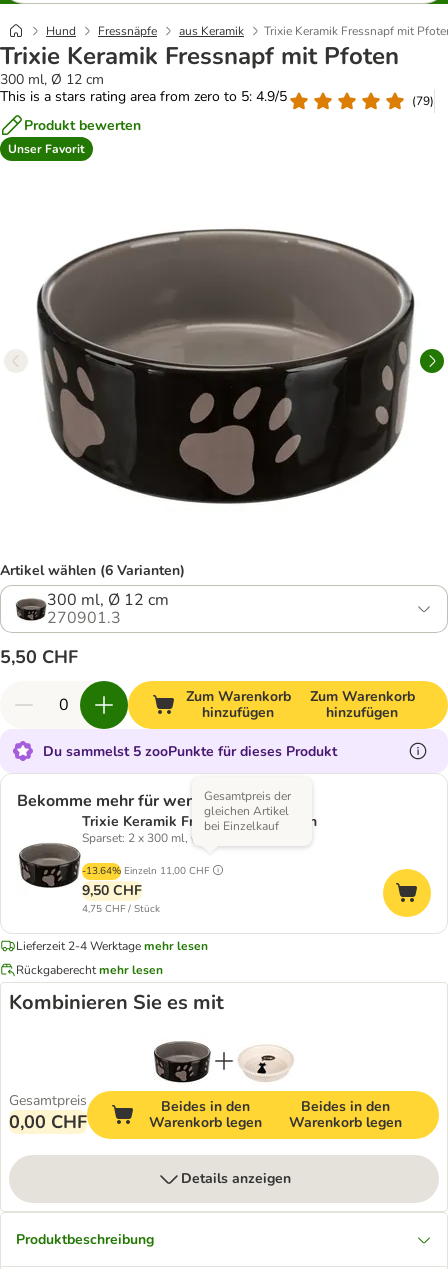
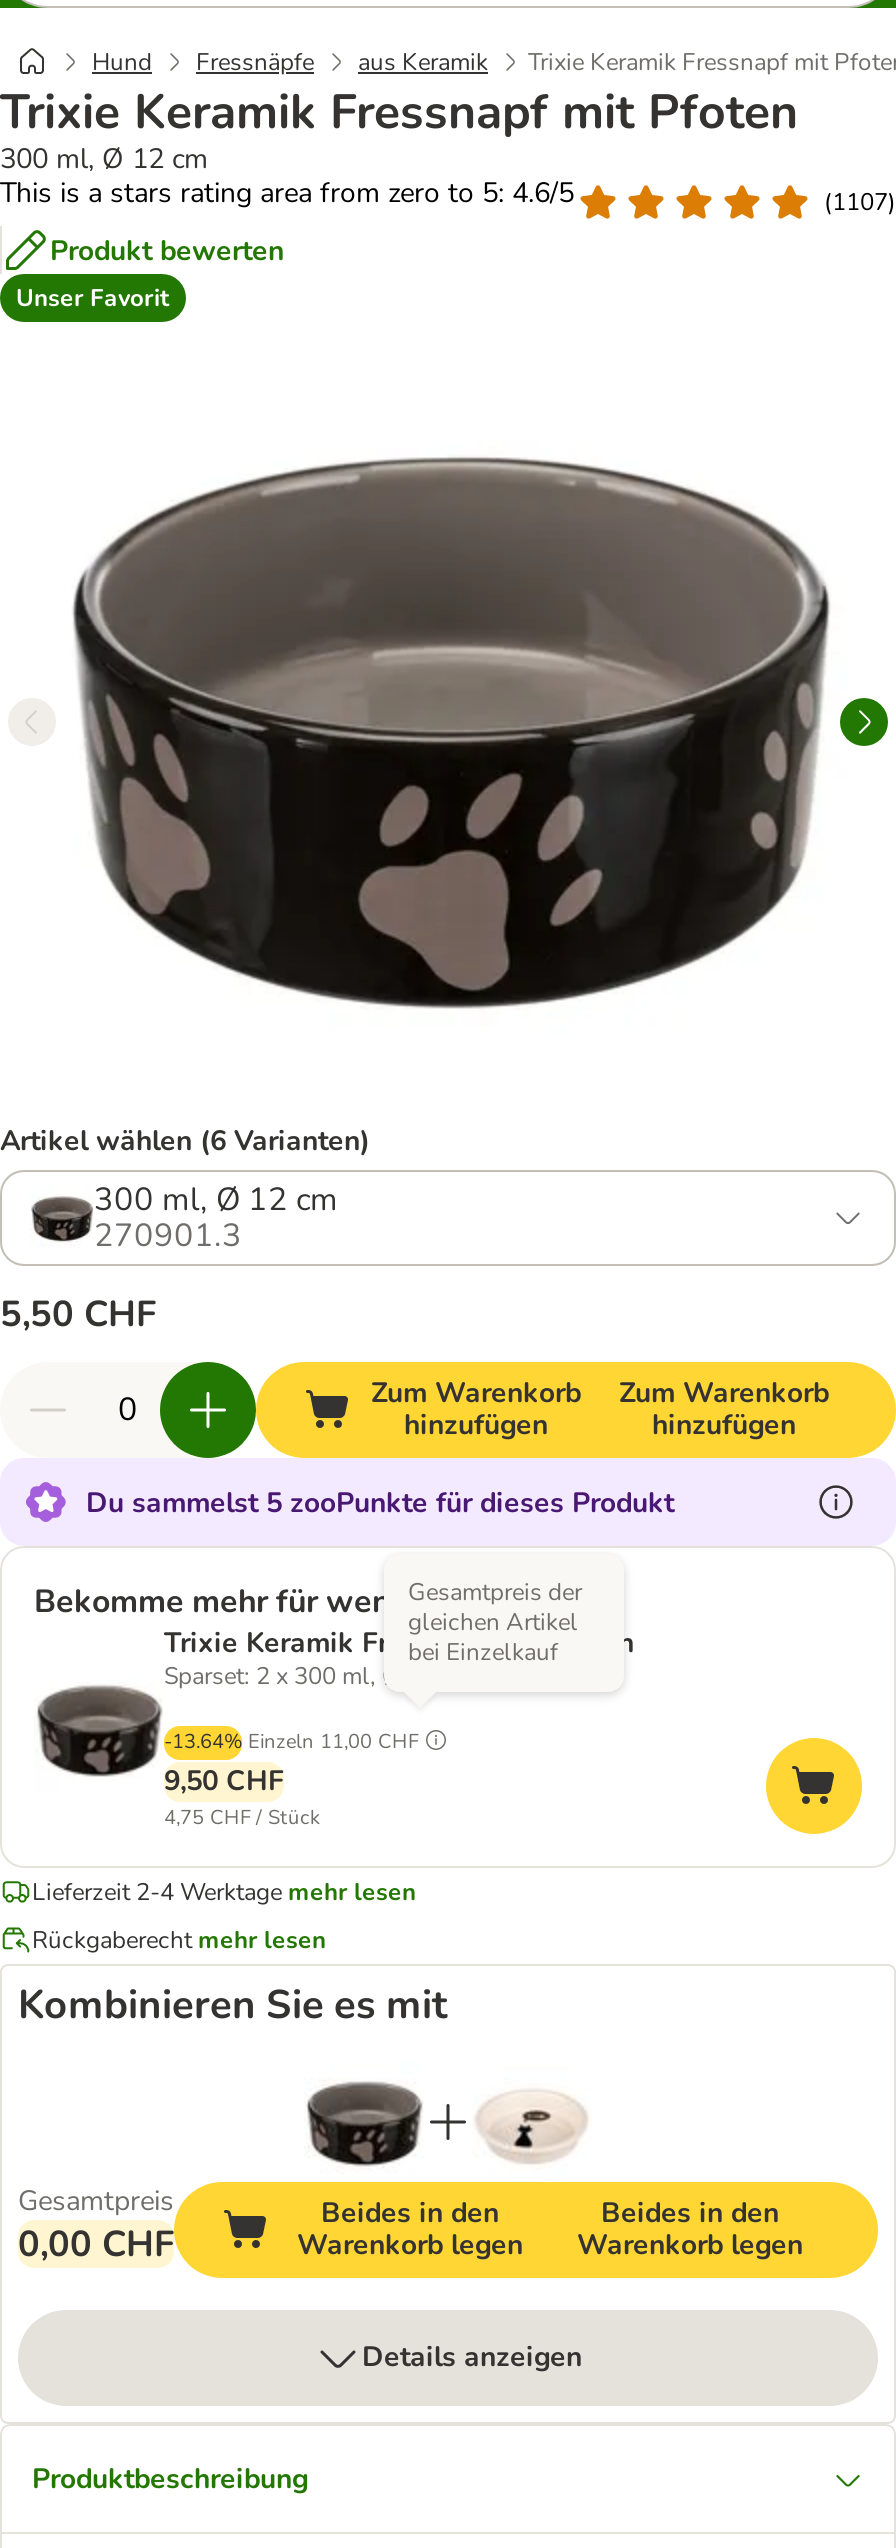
[0,87,287,106] This is a stars rating area from zero to 5: 4.9/5 -> [0,174,574,212] This is a stars rating area from zero to 5: 4.6/5
[412,92,434,108] (79) -> [824,185,896,217] (1107)

